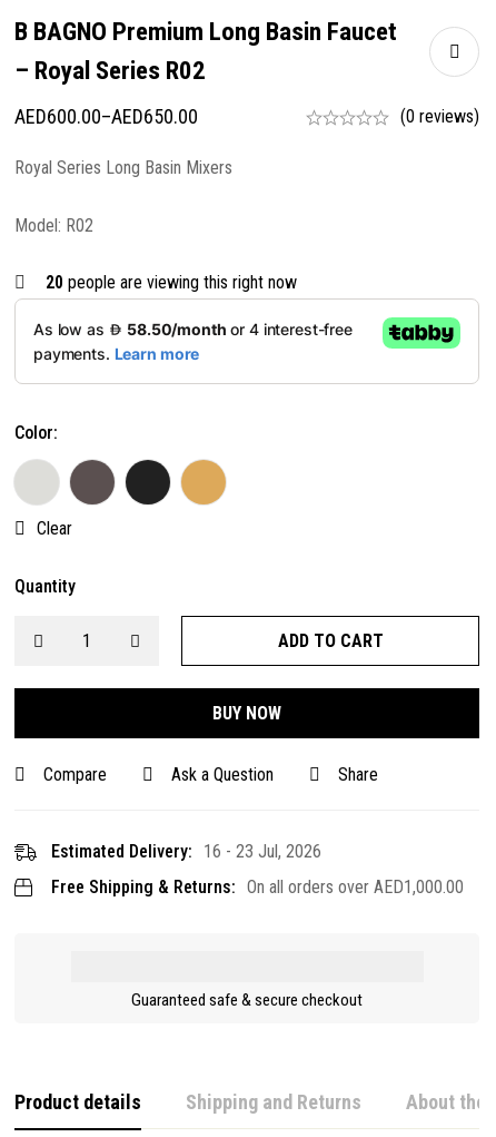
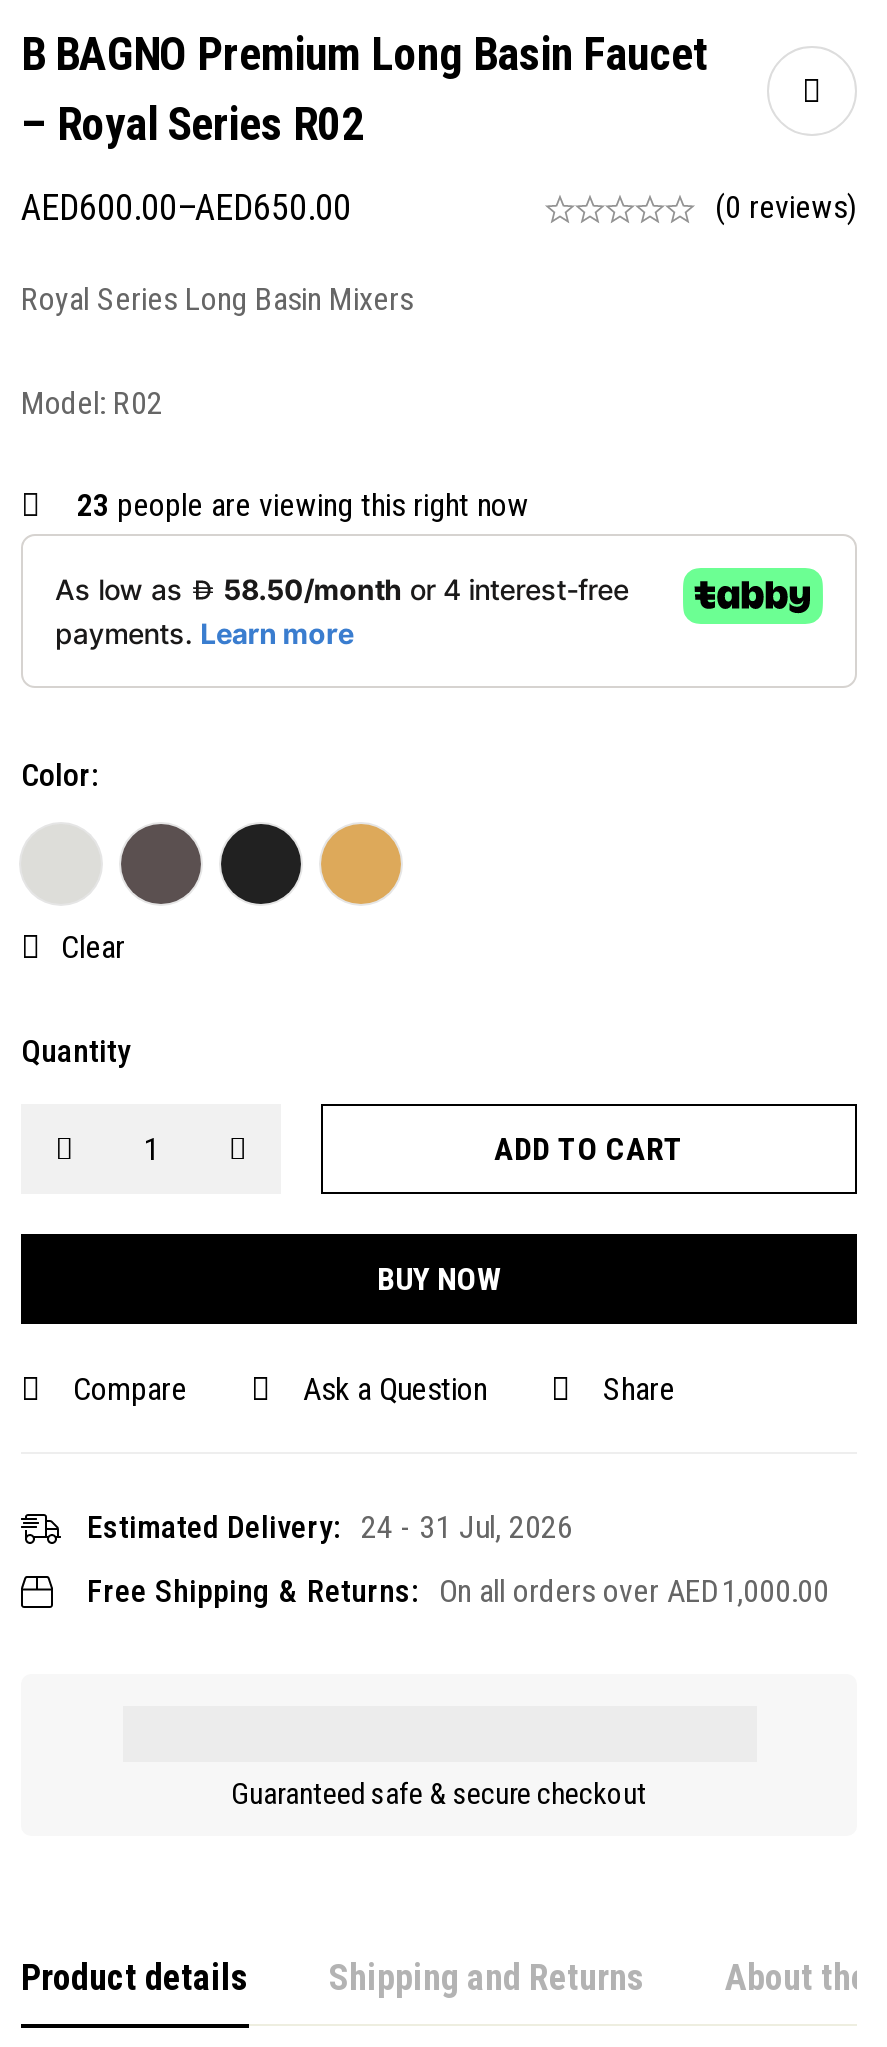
[46,272,297,293] 20 people are viewing this right now -> [77,486,529,524] 23 people are viewing this right now
[51,841,321,862] Estimated Delivery: 16 - 23 Jul, 2026 -> [87,1508,573,1546] Estimated Delivery: 24 - 31 Jul, 2026

